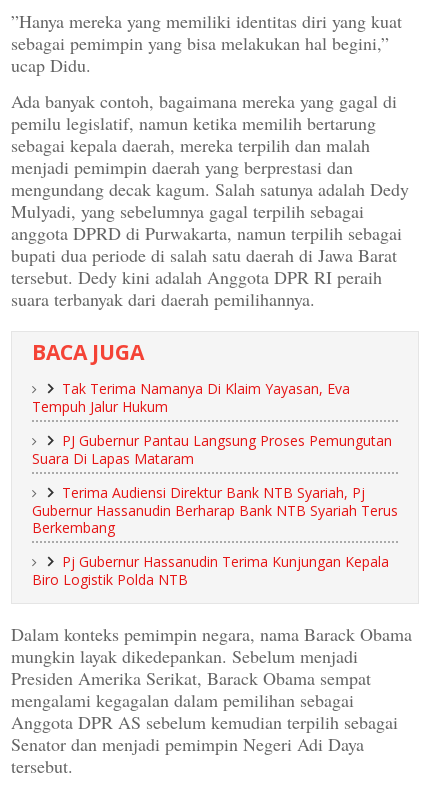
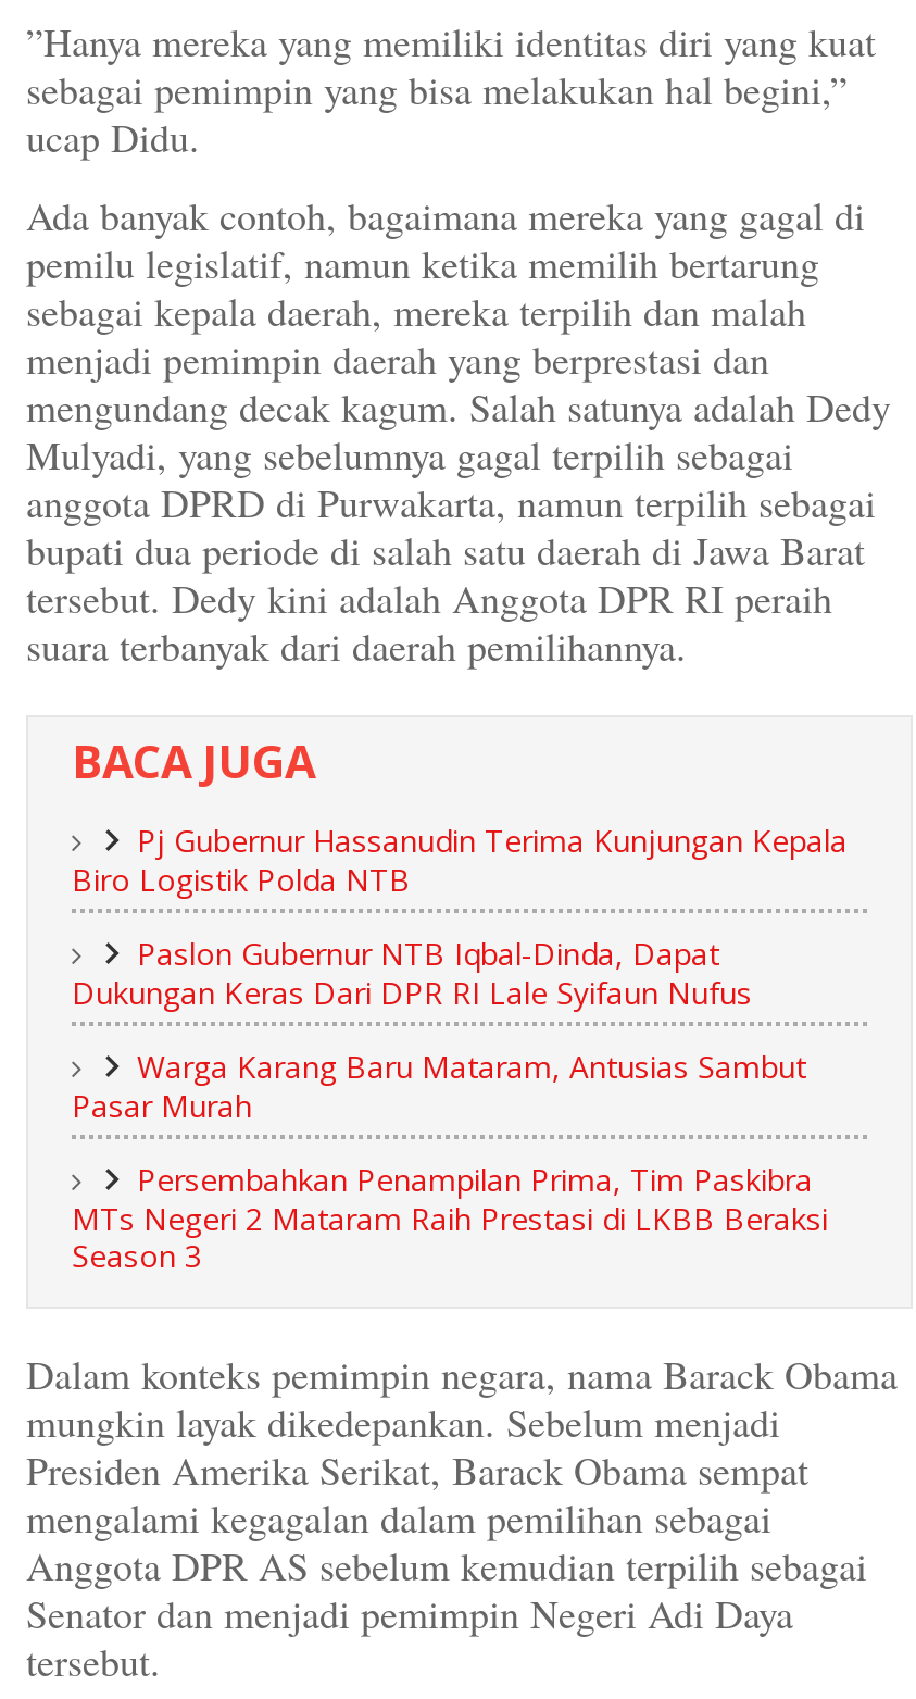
[32,379,398,537] Tak Terima Namanya Di Klaim Yayasan, Eva | Tempuh Jalur Hukum | PJ Gubernur Pantau Langsung Proses Pemungutan | Suara Di Lapas Mataram | Terima Audiensi Direktur Bank NTB Syariah, Pj | Gubernur Hassanudin Berharap Bank NTB Syariah Terus | Berkembang -> none
moved [32,552,389,589] -> [72,820,848,900]: Pj Gubernur Hassanudin Terima Kunjungan Kepala | Biro Logistik Polda NTB
none -> [72,933,828,1276] Paslon Gubernur NTB Iqbal-Dinda, Dapat | Dukungan Keras Dari DPR RI Lale Syifaun Nufus | Warga Karang Baru Mataram, Antusias Sambut | Pasar Murah | Persembahkan Penampilan Prima, Tim Paskibra | MTs Negeri 2 Mataram Raih Prestasi di LKBB Beraksi | Season 3

